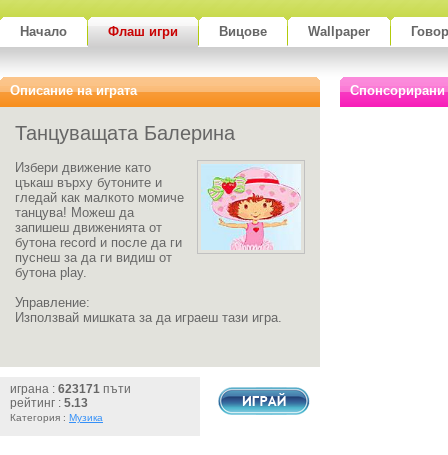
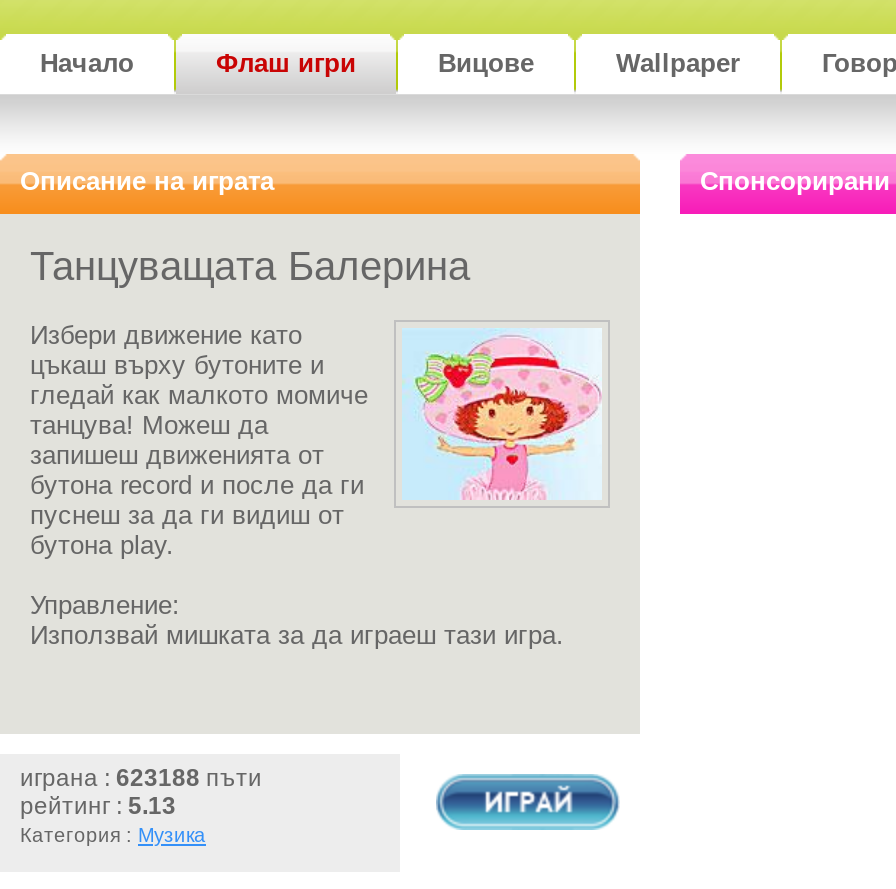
[10,382,131,396] играна : 623171 пъти -> [20,764,262,792] играна : 623188 пъти

